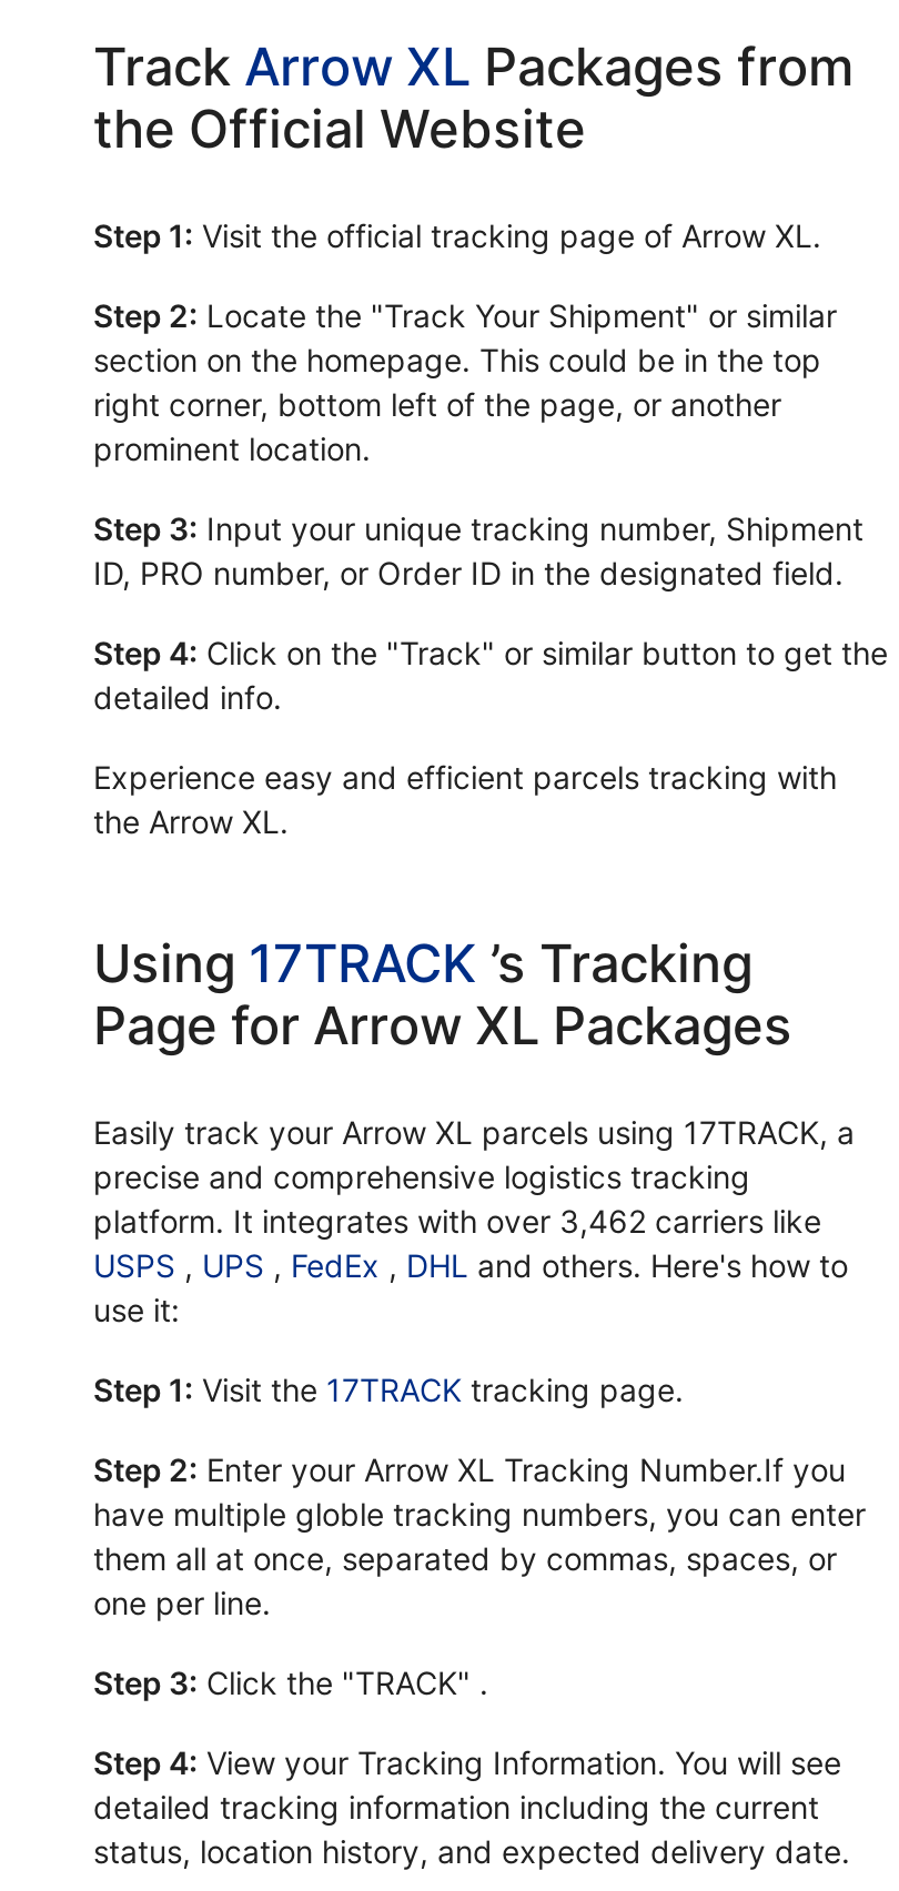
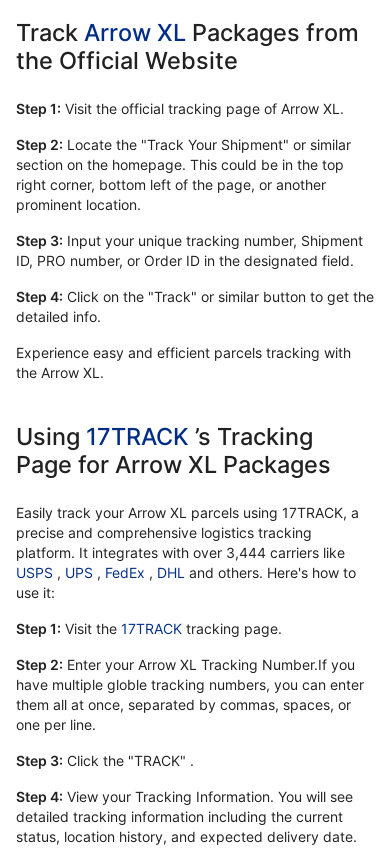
[93,1202,821,1240] platform. It integrates with over 3,462 carriers like -> [16,544,345,561] platform. It integrates with over 3,444 carriers like

